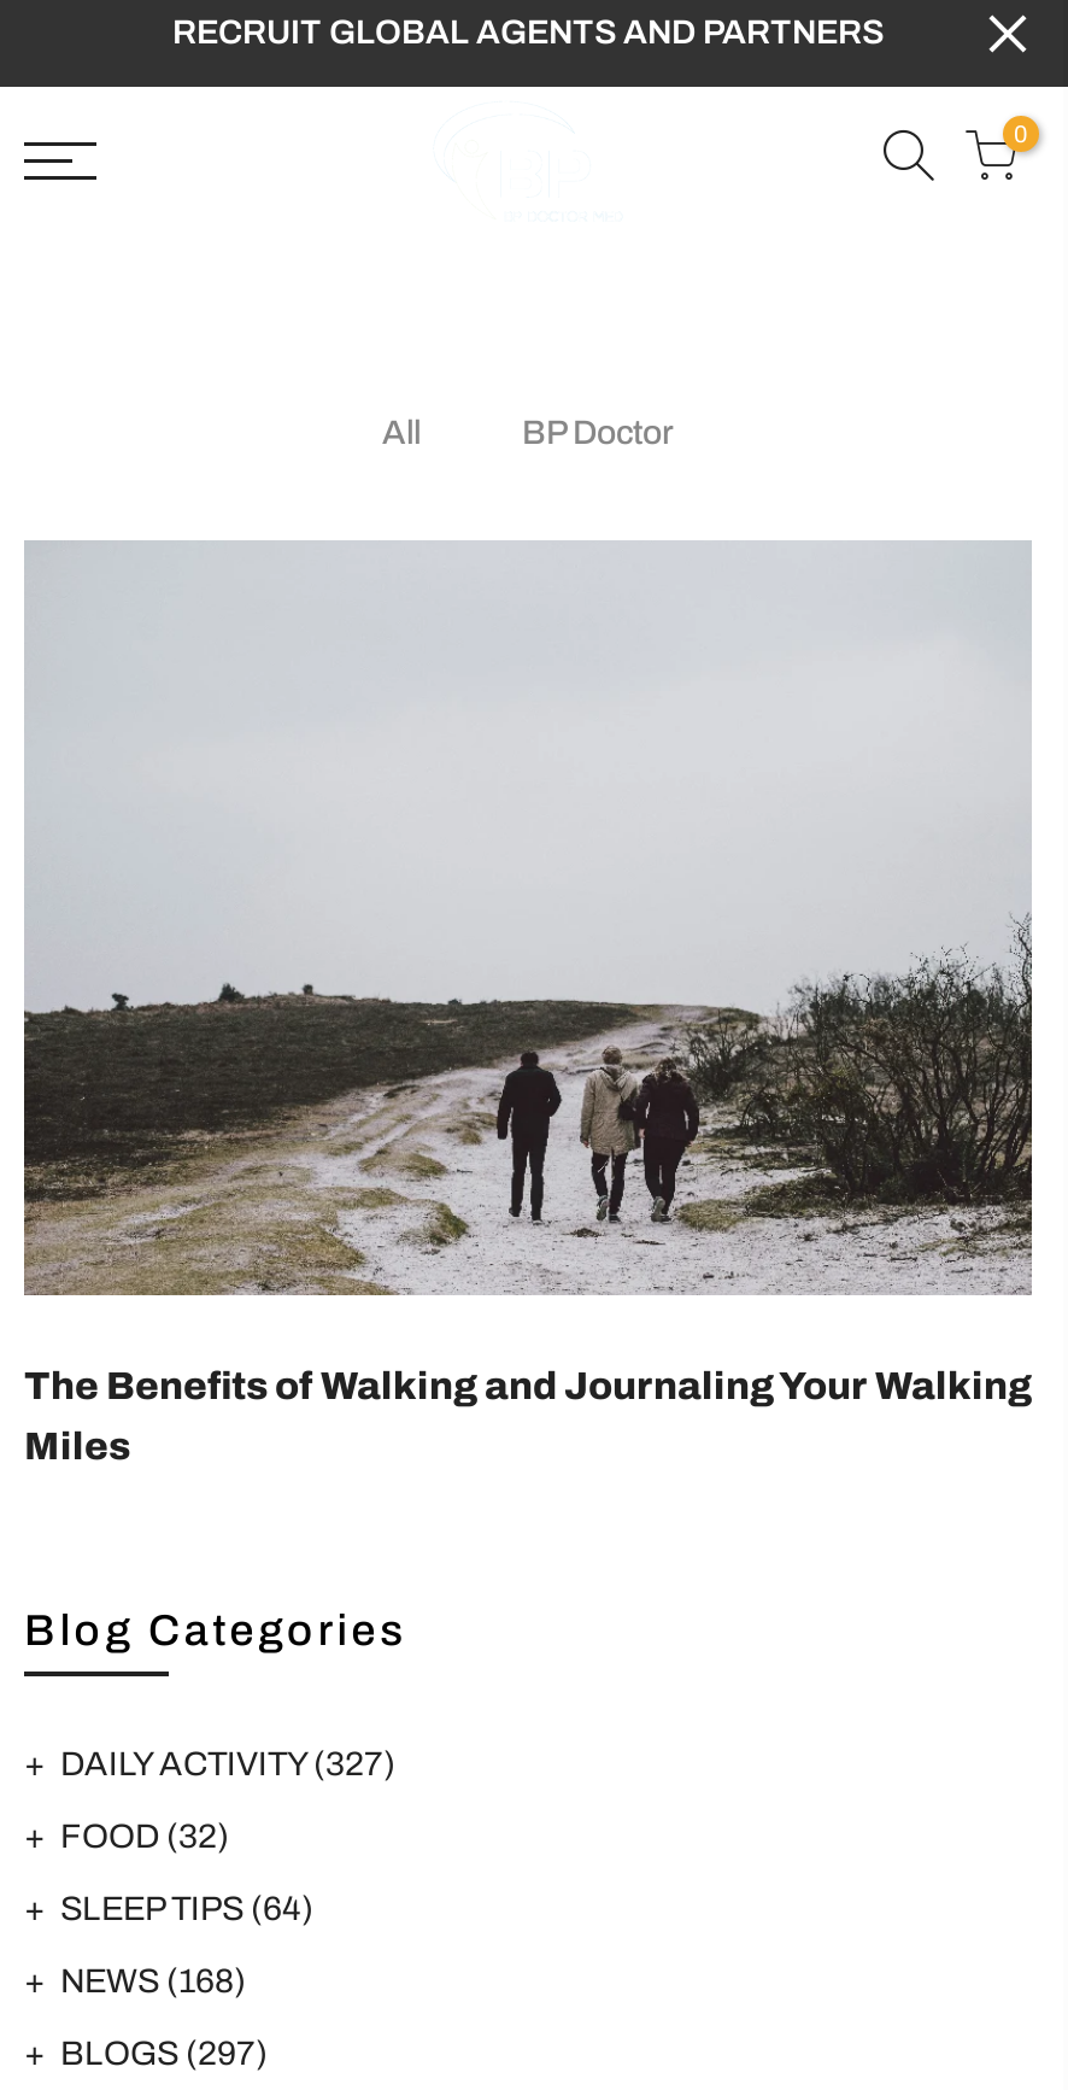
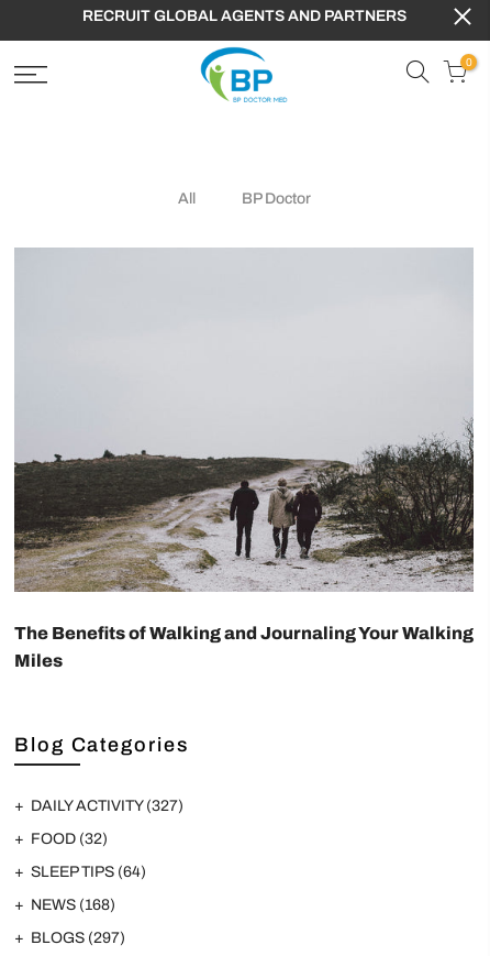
none -> [200,46,288,103] [image]

